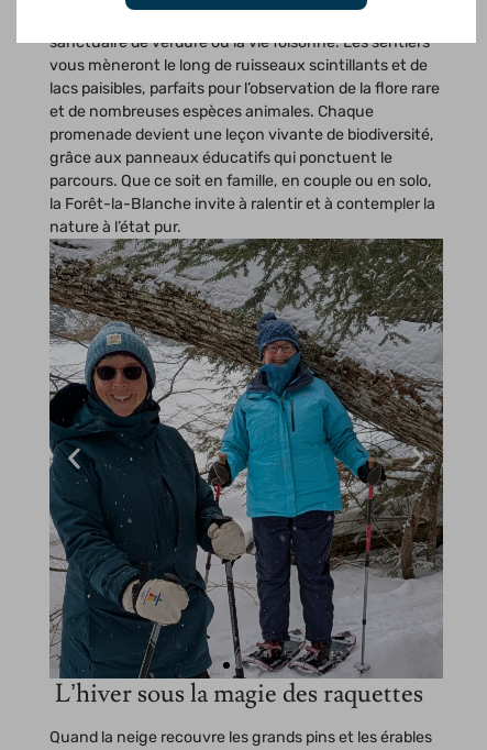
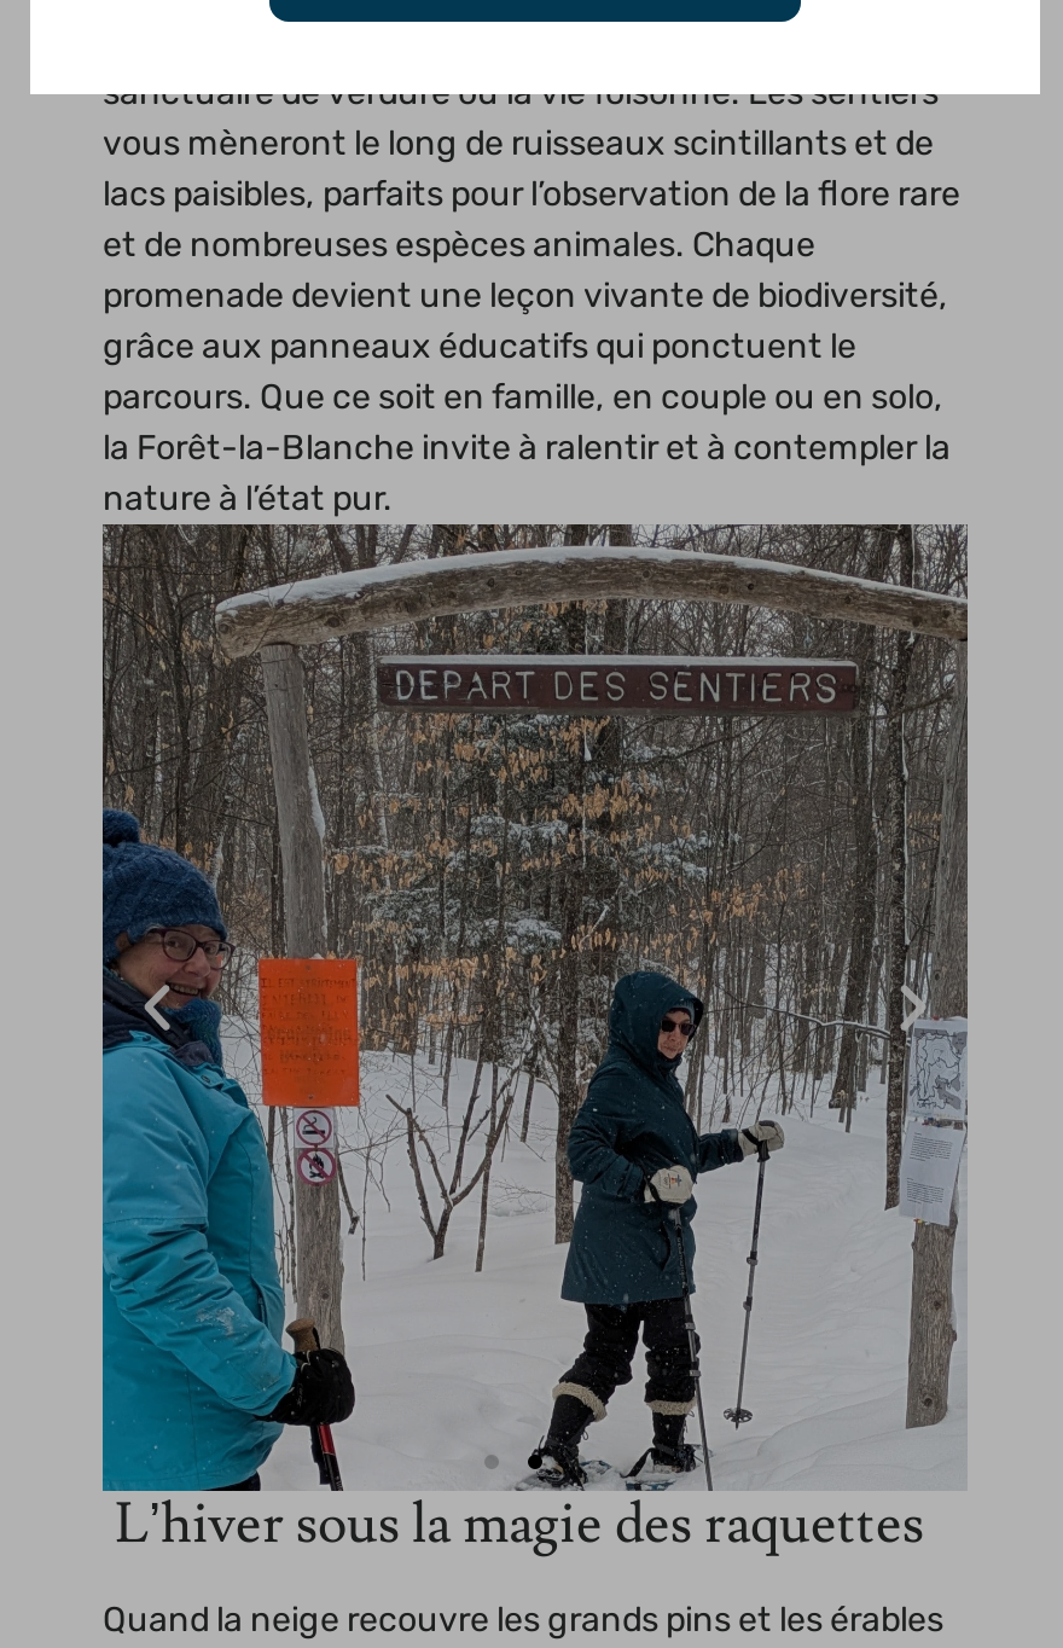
[49,239,444,677] [image] -> [100,524,968,1486] [image]

